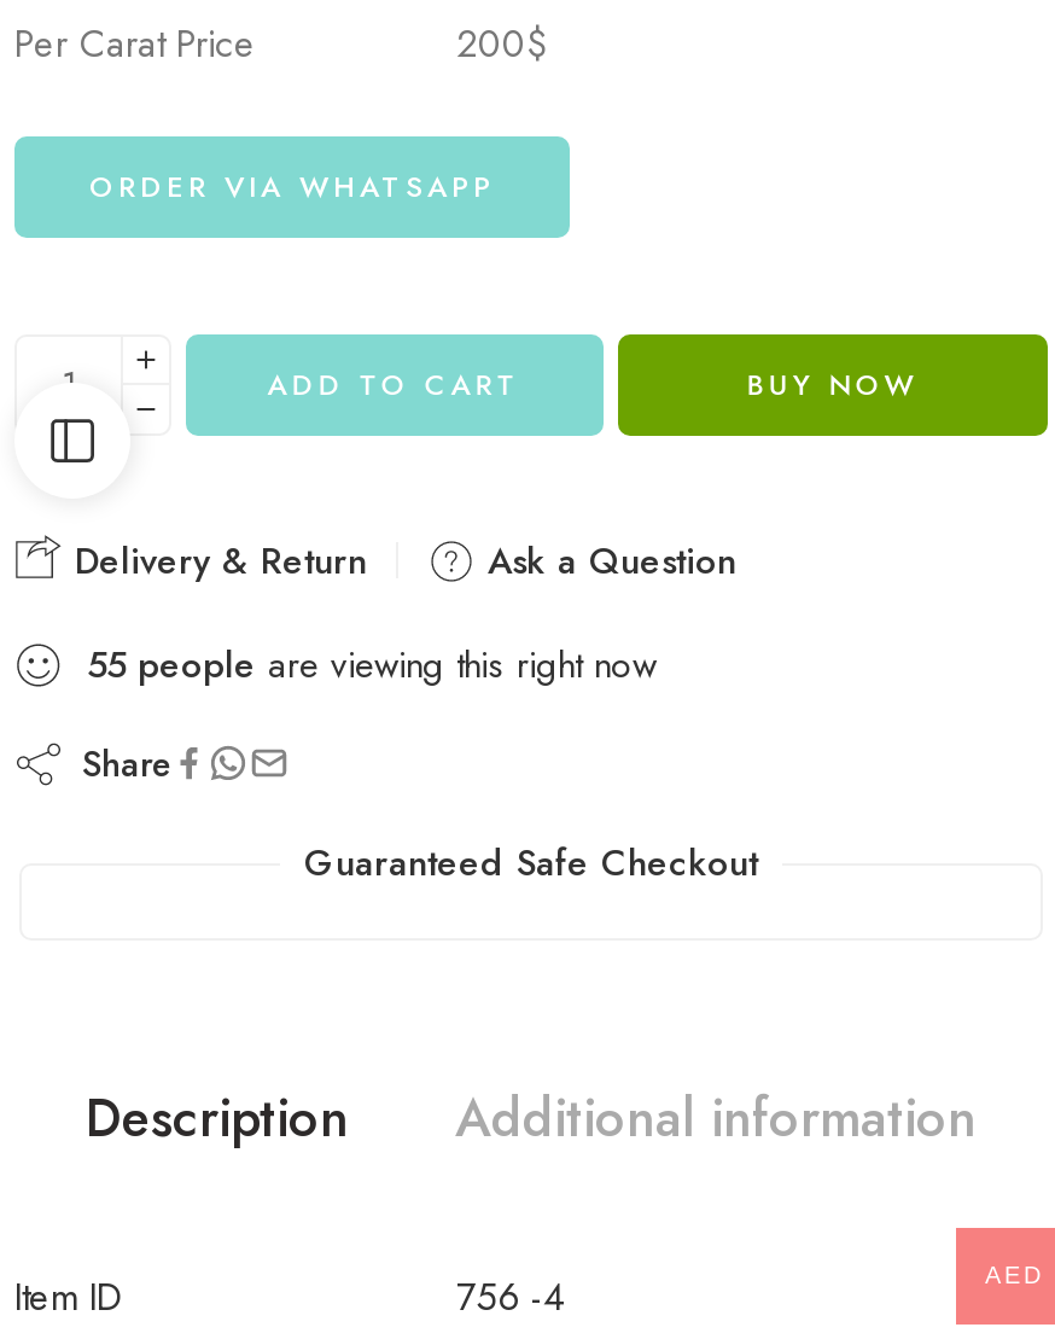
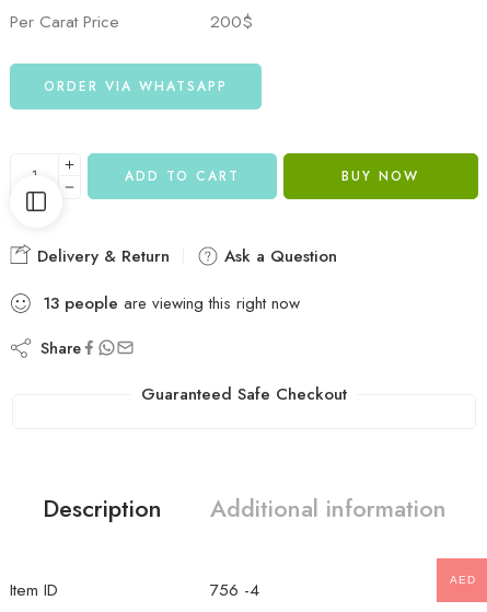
[87,638,657,692] 55 people are viewing this right now -> [43,291,300,315] 13 people are viewing this right now

